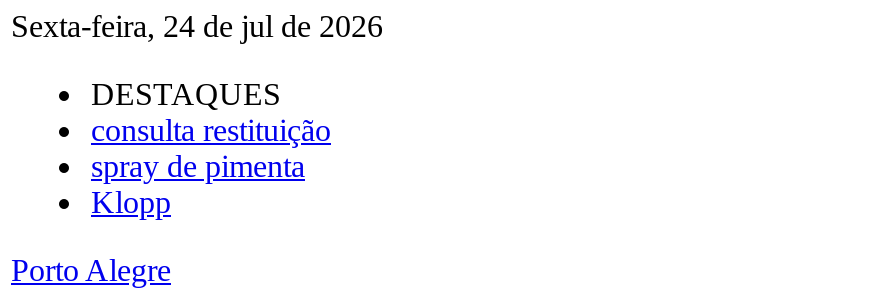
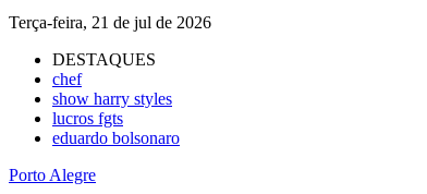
[11,9,383,43] Sexta-feira, 24 de jul de 2026 -> [9,13,211,32] Terça-feira, 21 de jul de 2026
[91,113,331,219] consulta restituição | spray de pimenta | Klopp -> [52,70,180,147] chef | show harry styles | lucros fgts | eduardo bolsonaro

